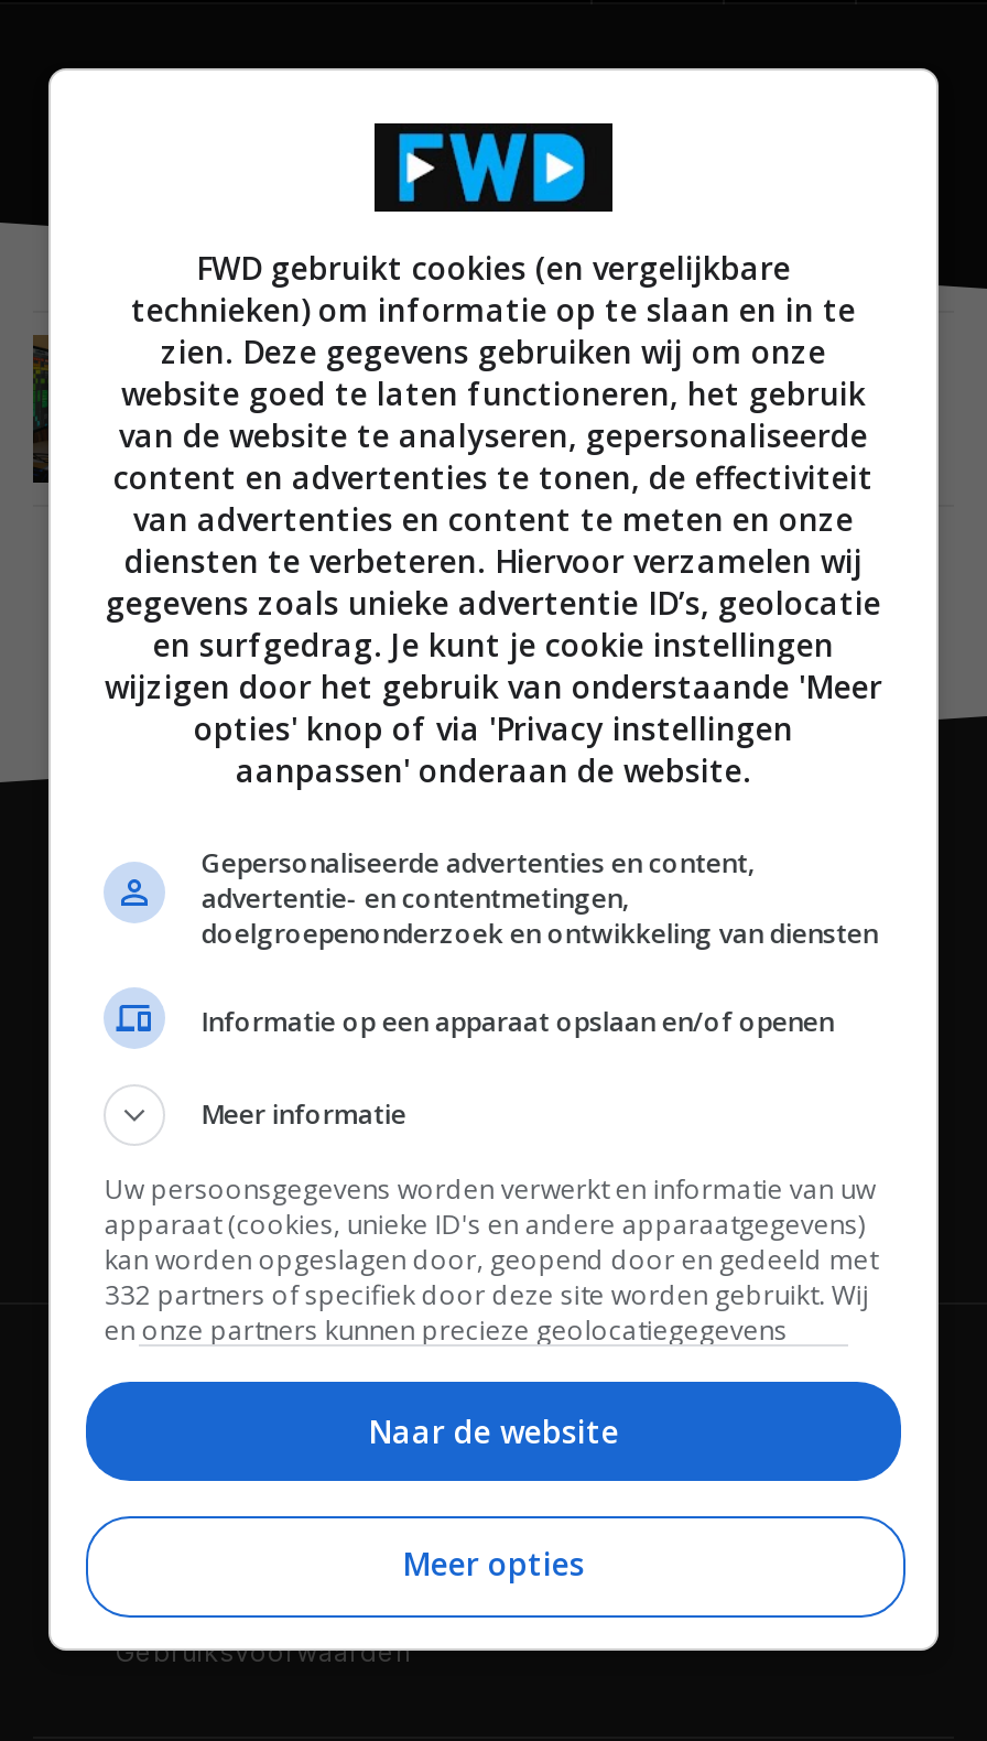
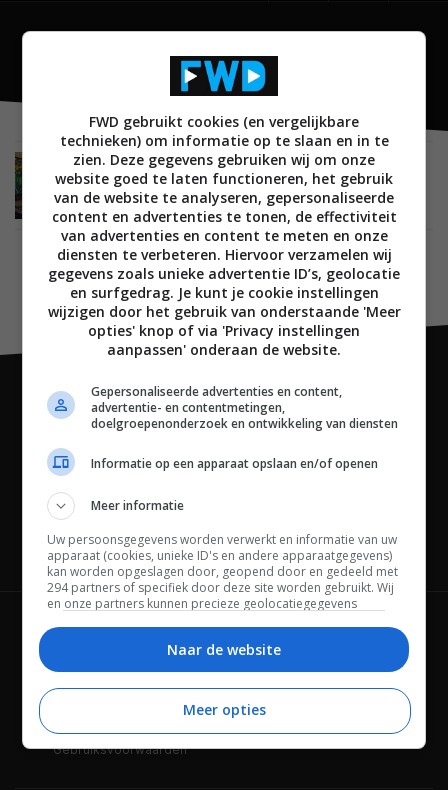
[104,1275,869,1313] 332 partners of specifiek door deze site worden gebruikt. Wij -> [47,579,394,596] 294 partners of specifiek door deze site worden gebruikt. Wij

